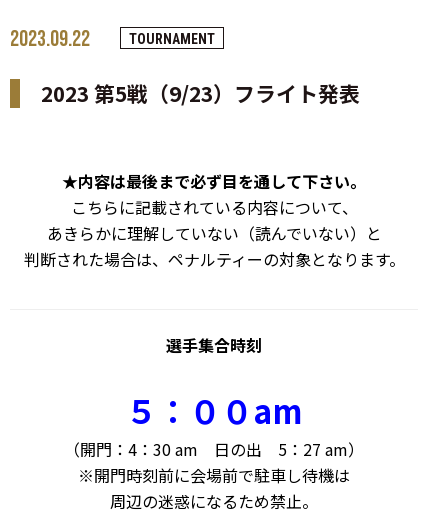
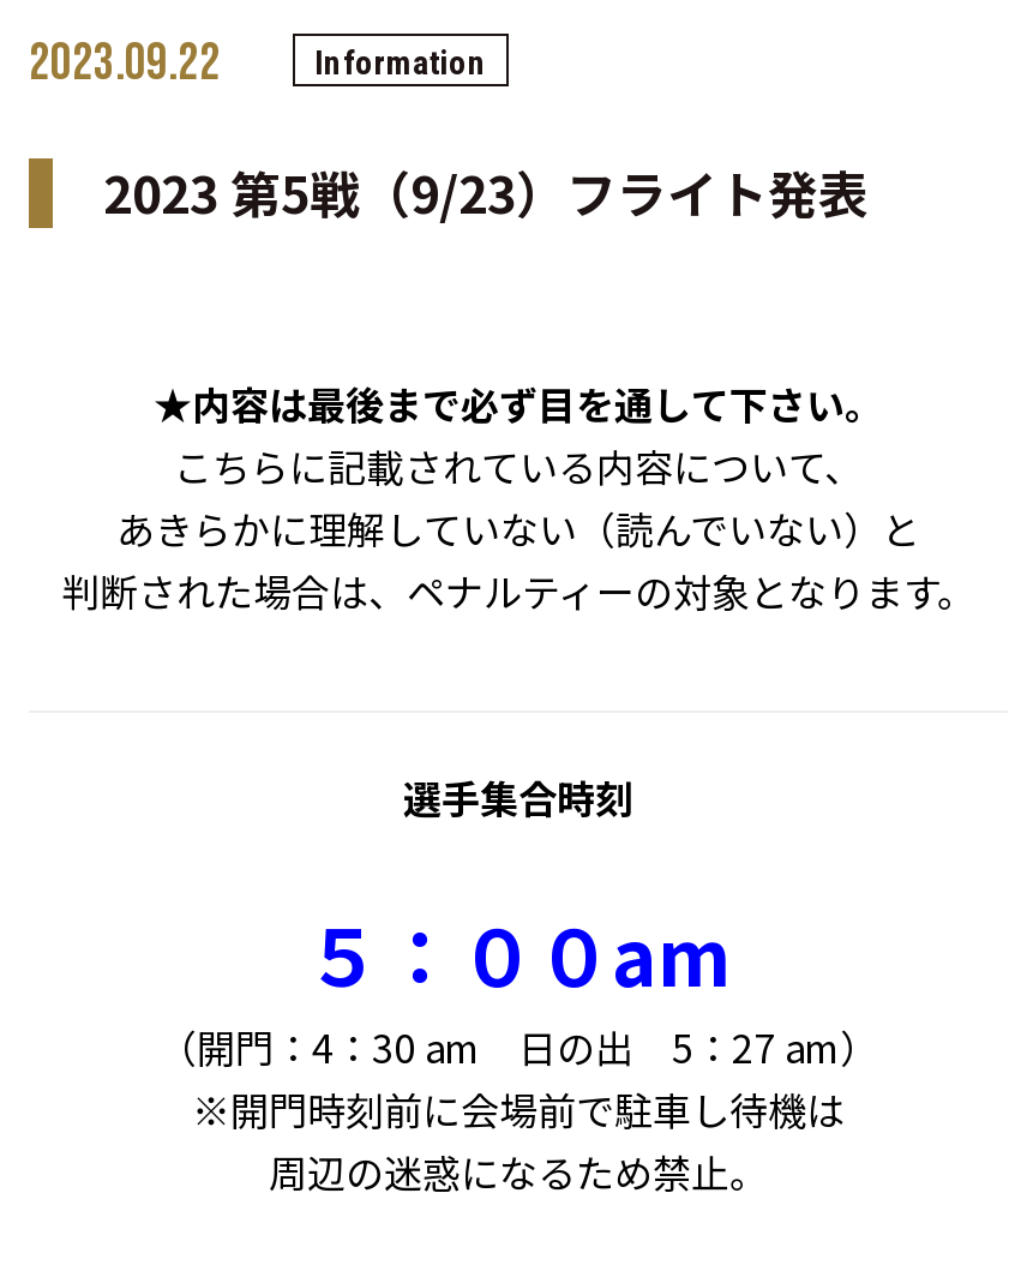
[129,31,215,47] TOURNAMENT -> [314,43,487,82] Information

